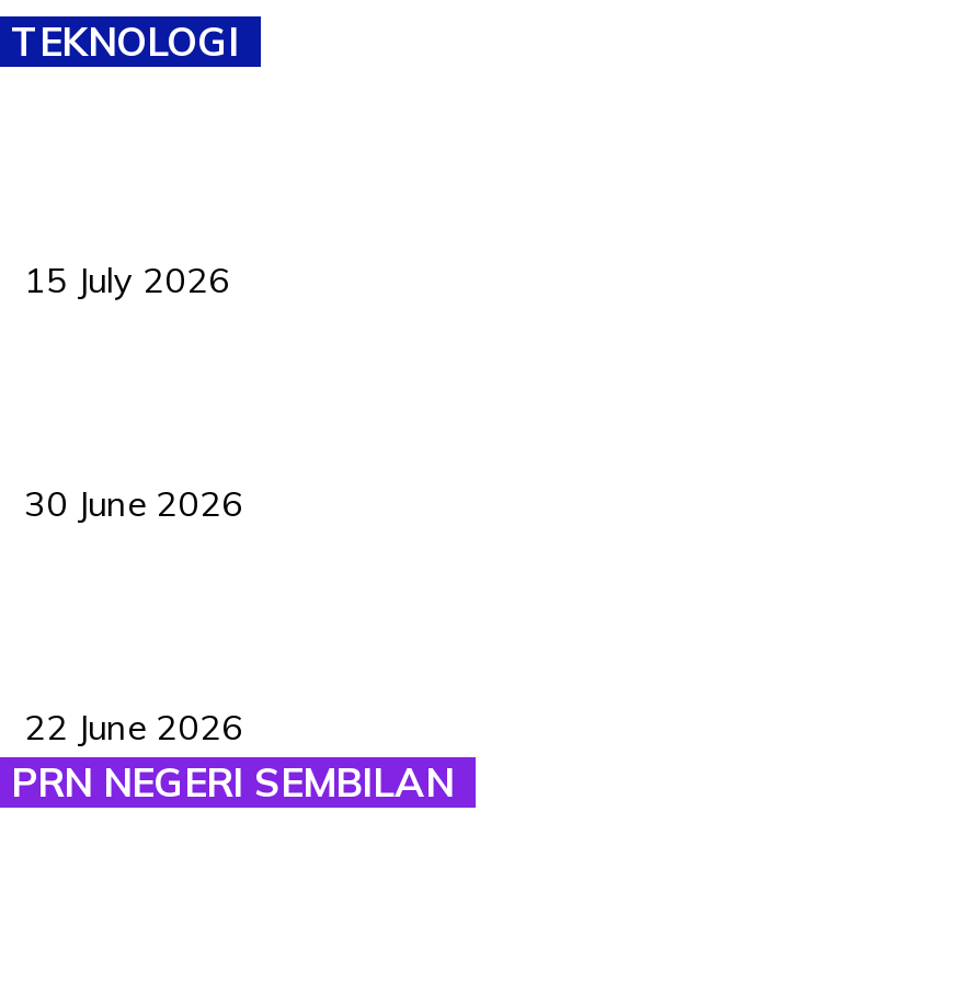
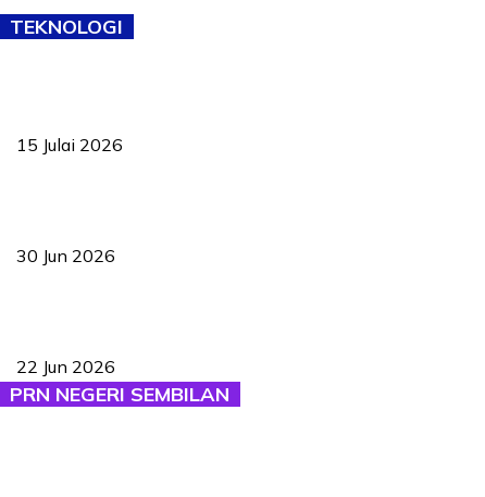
[24,258,230,302] 15 July 2026 -> [16,134,123,156] 15 Julai 2026
[24,482,243,525] 30 June 2026 -> [16,245,115,267] 30 Jun 2026
[24,705,243,749] 22 June 2026 -> [16,356,115,378] 22 Jun 2026

